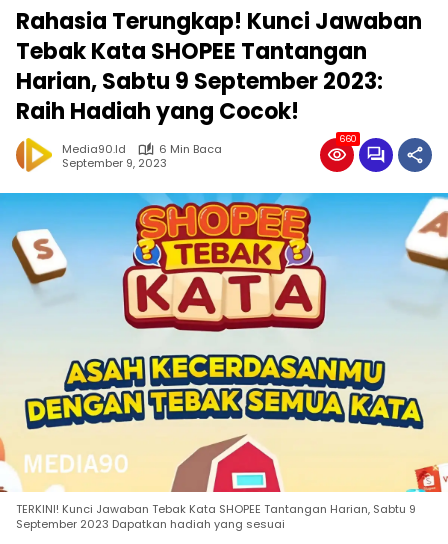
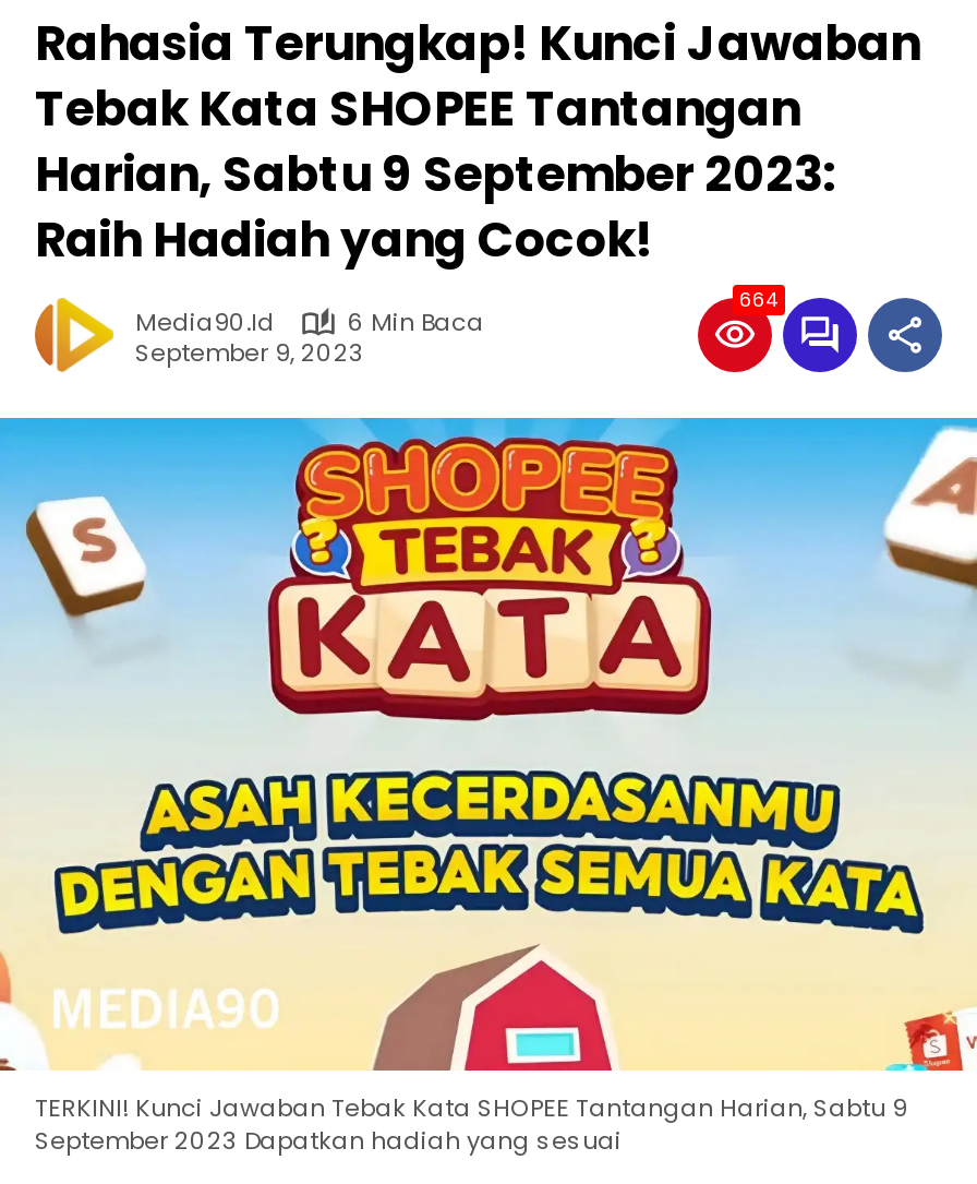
[339,133,357,145] 660 -> [739,287,779,313] 664

